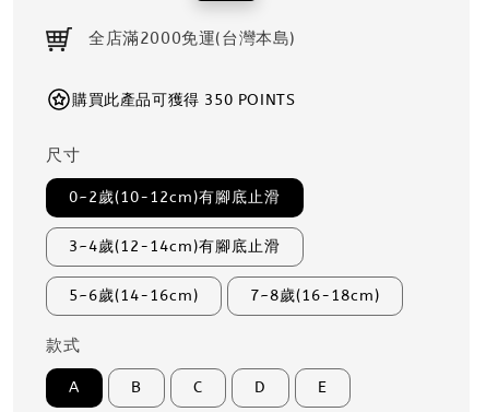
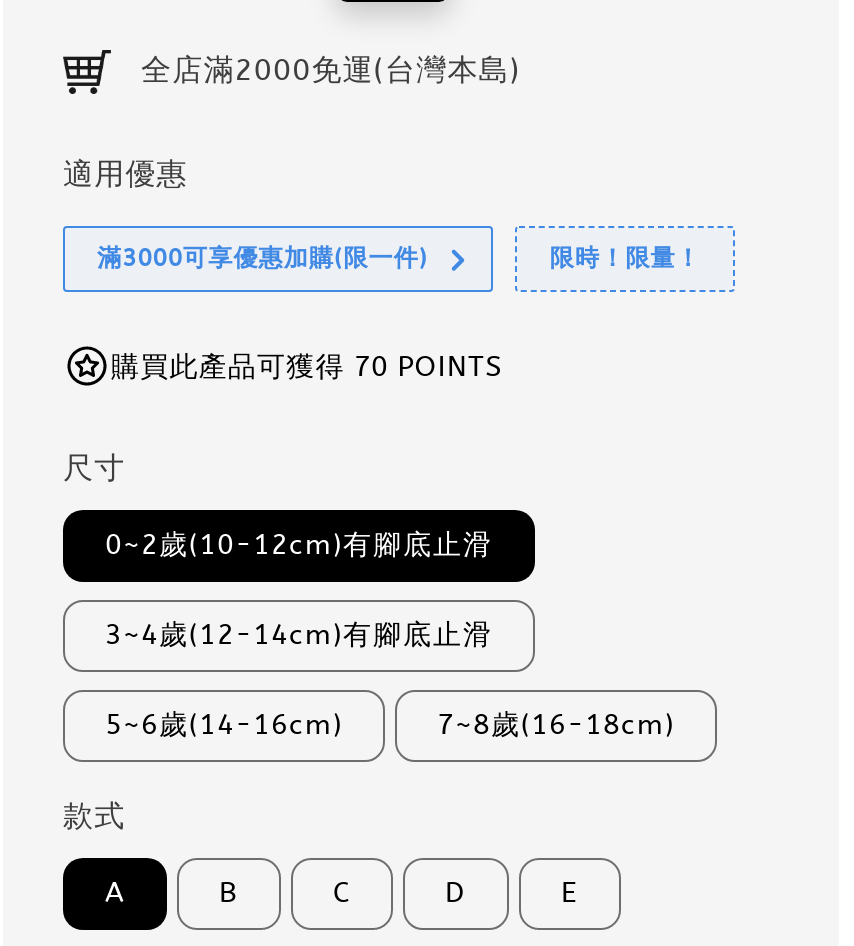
[72,91,295,110] 購買此產品可獲得 350 POINTS -> [63,157,701,385] 適用優惠 | 滿3000可享優惠加購(限一件) | 限時！限量！ | 購買此產品可獲得 70 POINTS

